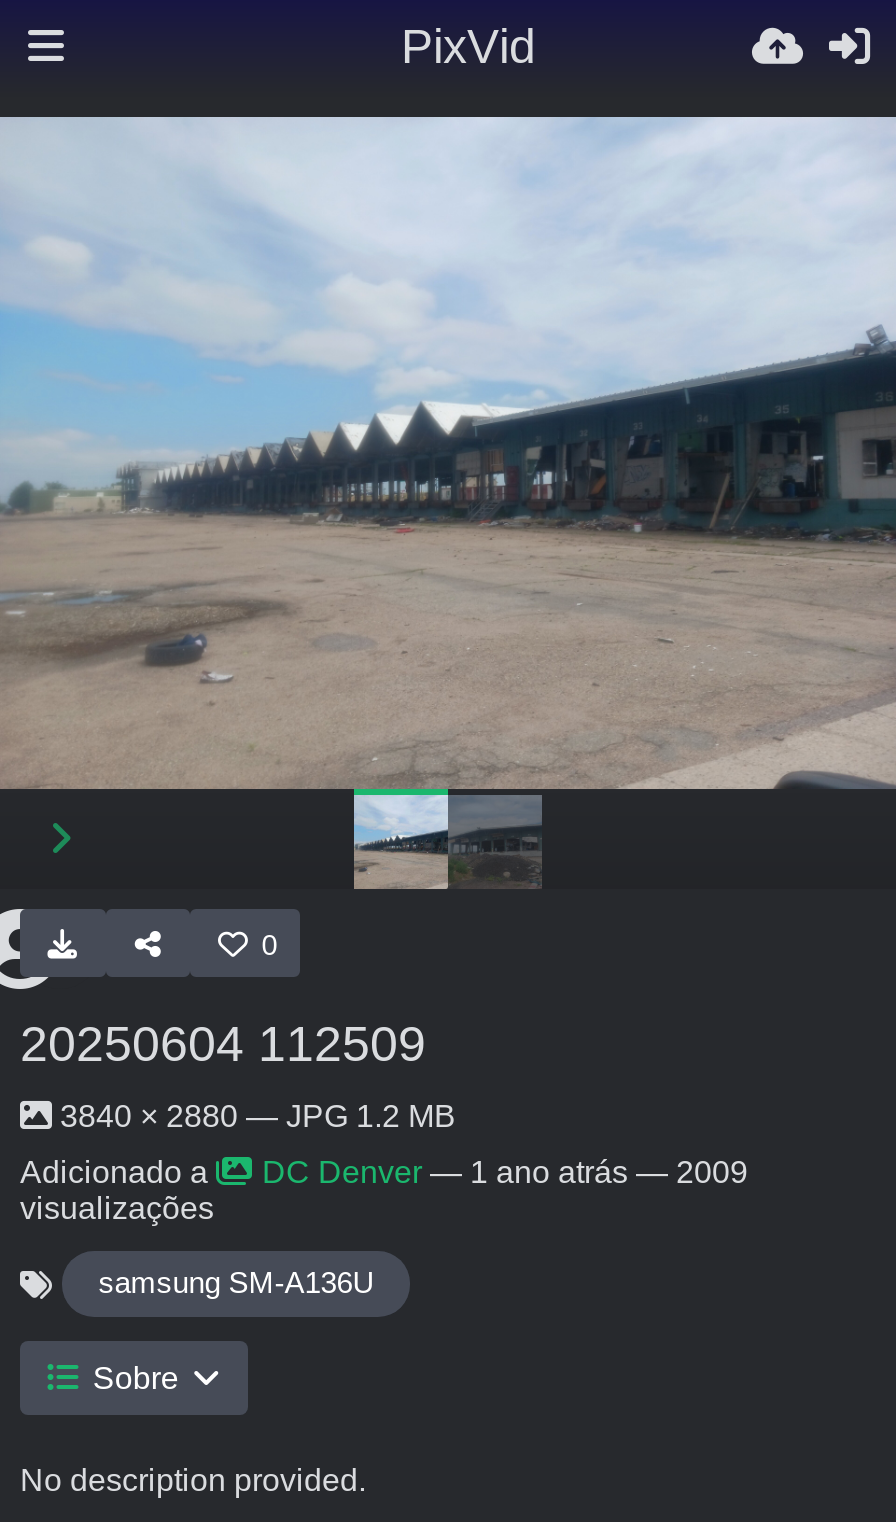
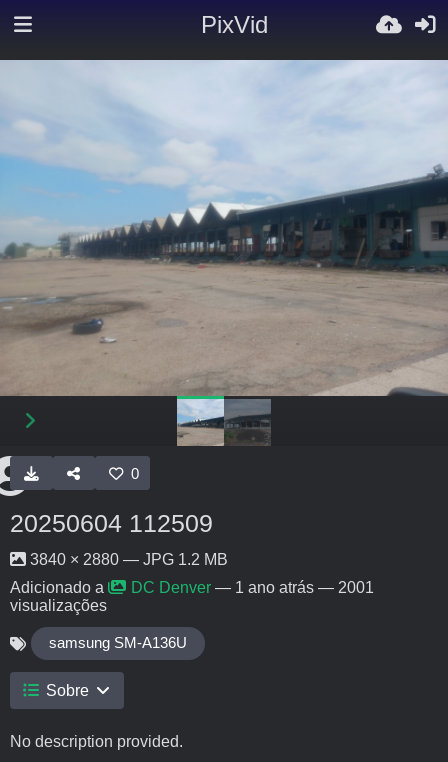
[262,1155,748,1189] DC Denver — 1 ano atrás — 2009 -> [131,579,374,596] DC Denver — 1 ano atrás — 2001

